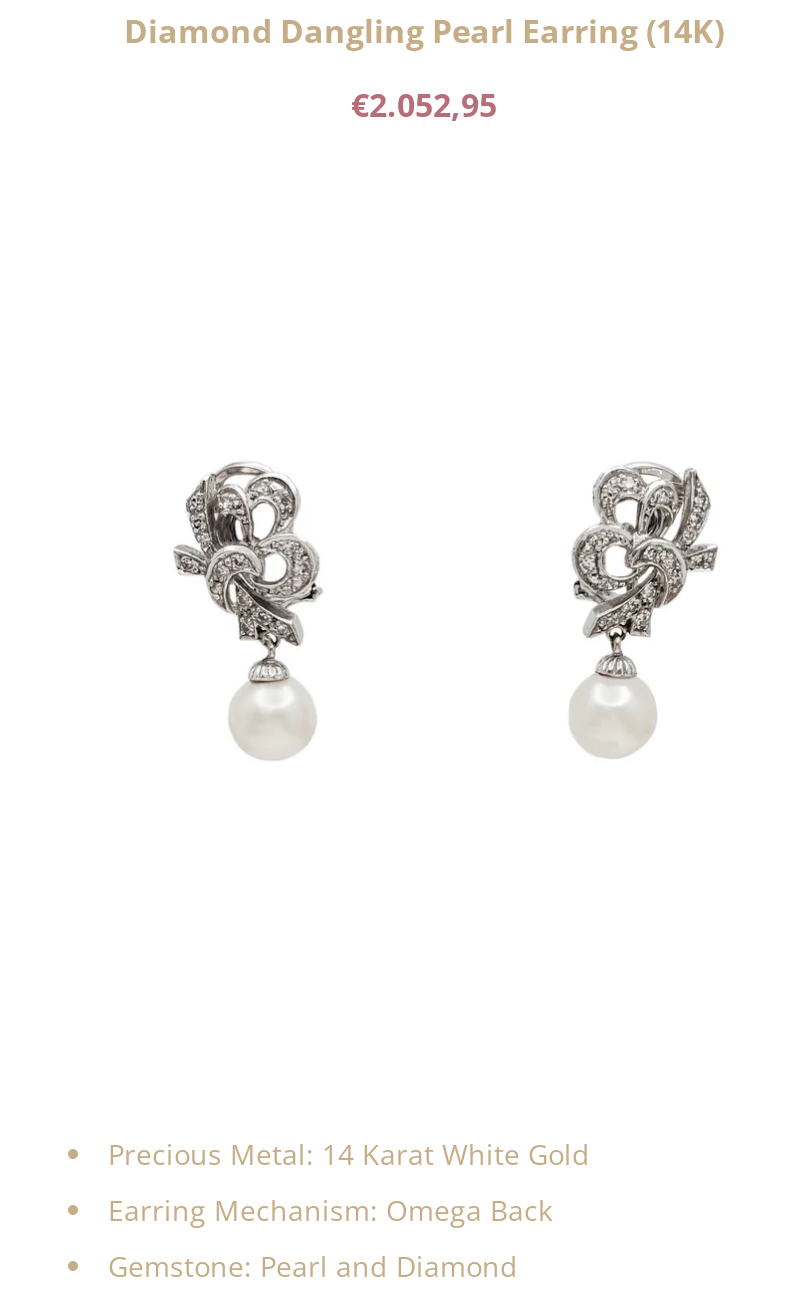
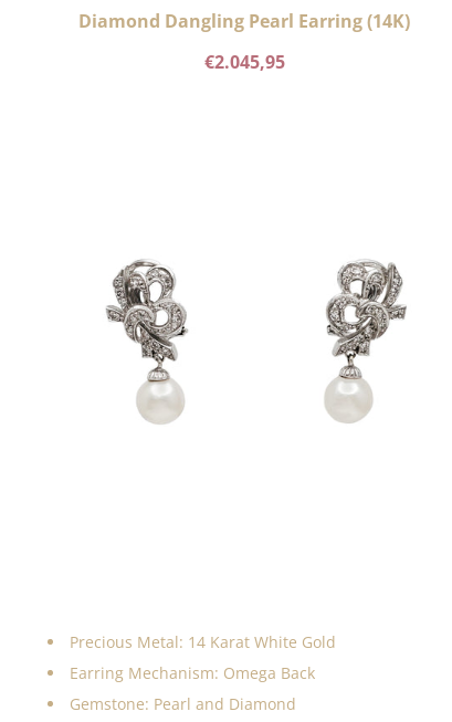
[351,83,497,127] €2.052,95 -> [204,50,285,74] €2.045,95

